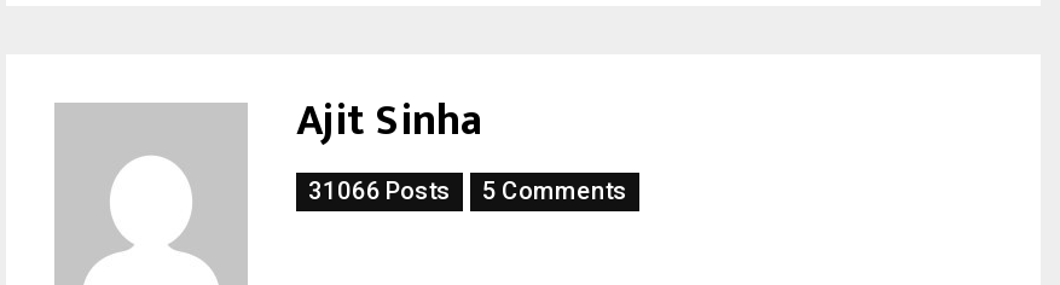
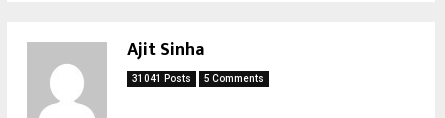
[308,177,627,203] 31066 Posts 5 Comments -> [132,73,264,84] 31041 Posts 5 Comments

